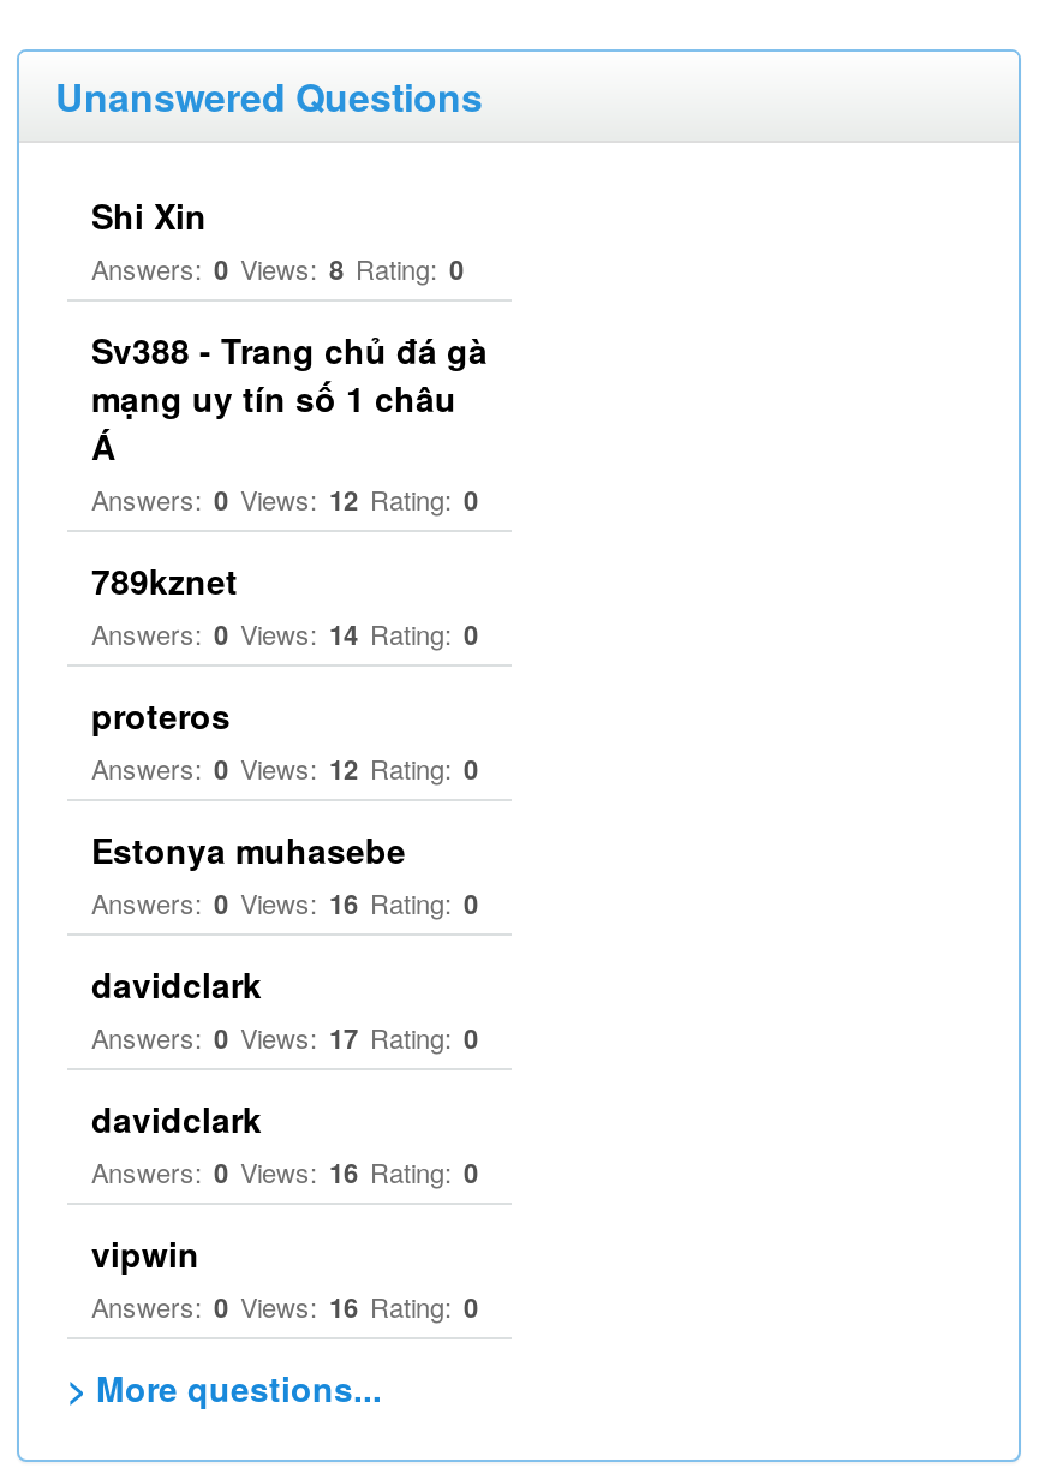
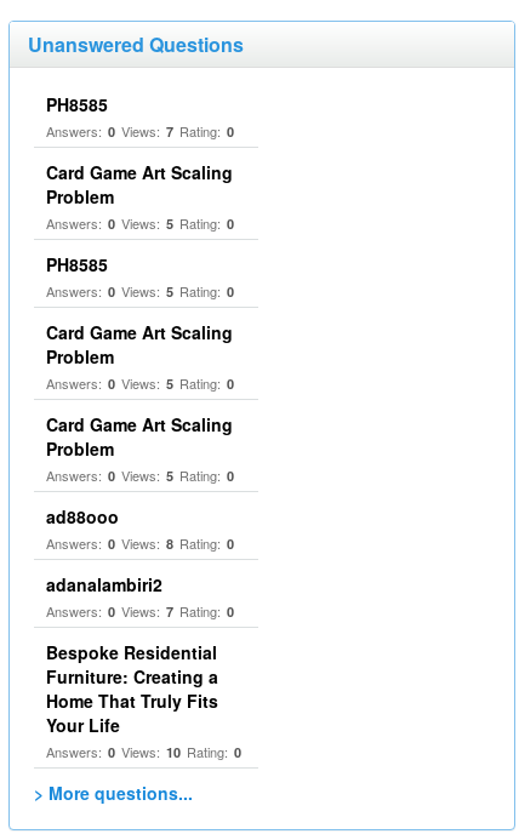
[91,191,207,239] Shi Xin -> [46,92,234,529] PH8585 | Answers: 0 Views: 7 Rating: 0 | Card Game Art Scaling | Problem | Answers: 0 Views: 5 Rating: 0 | PH8585 | Answers: 0 Views: 5 Rating: 0 | Card Game Art Scaling | Problem | Answers: 0 Views: 5 Rating: 0 | Card Game Art Scaling | Problem | Answers: 0 Views: 5 Rating: 0 | ad88ooo
moved [91,249,464,287] -> [46,533,234,553]: Answers: 0 Views: 8 Rating: 0
[91,326,488,1325] Sv388 - Trang chủ đá gà | mạng uy tín số 1 châu | Á | Answers: 0 Views: 12 Rating: 0 | 789kznet | Answers: 0 Views: 14 Rating: 0 | proteros | Answers: 0 Views: 12 Rating: 0 | Estonya muhasebe | Answers: 0 Views: 16 Rating: 0 | davidclark | Answers: 0 Views: 17 Rating: 0 | davidclark | Answers: 0 Views: 16 Rating: 0 | vipwin | Answers: 0 Views: 16 Rating: 0 -> [46,572,241,761] adanalambiri2 | Answers: 0 Views: 7 Rating: 0 | Bespoke Residential | Furniture: Creating a | Home That Truly Fits | Your Life | Answers: 0 Views: 10 Rating: 0

